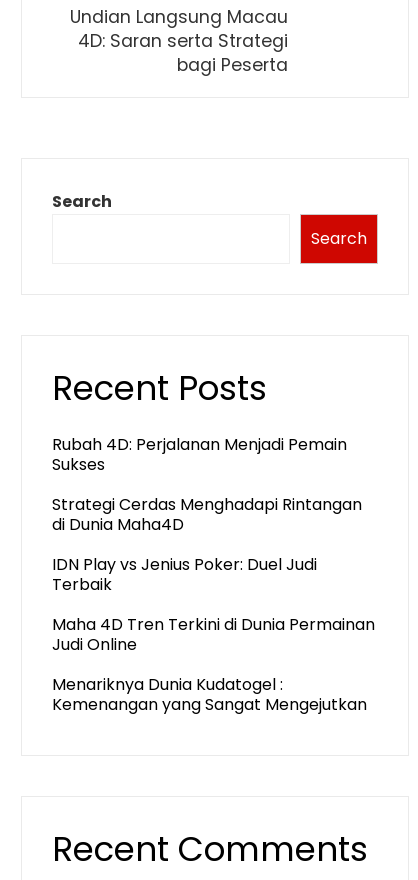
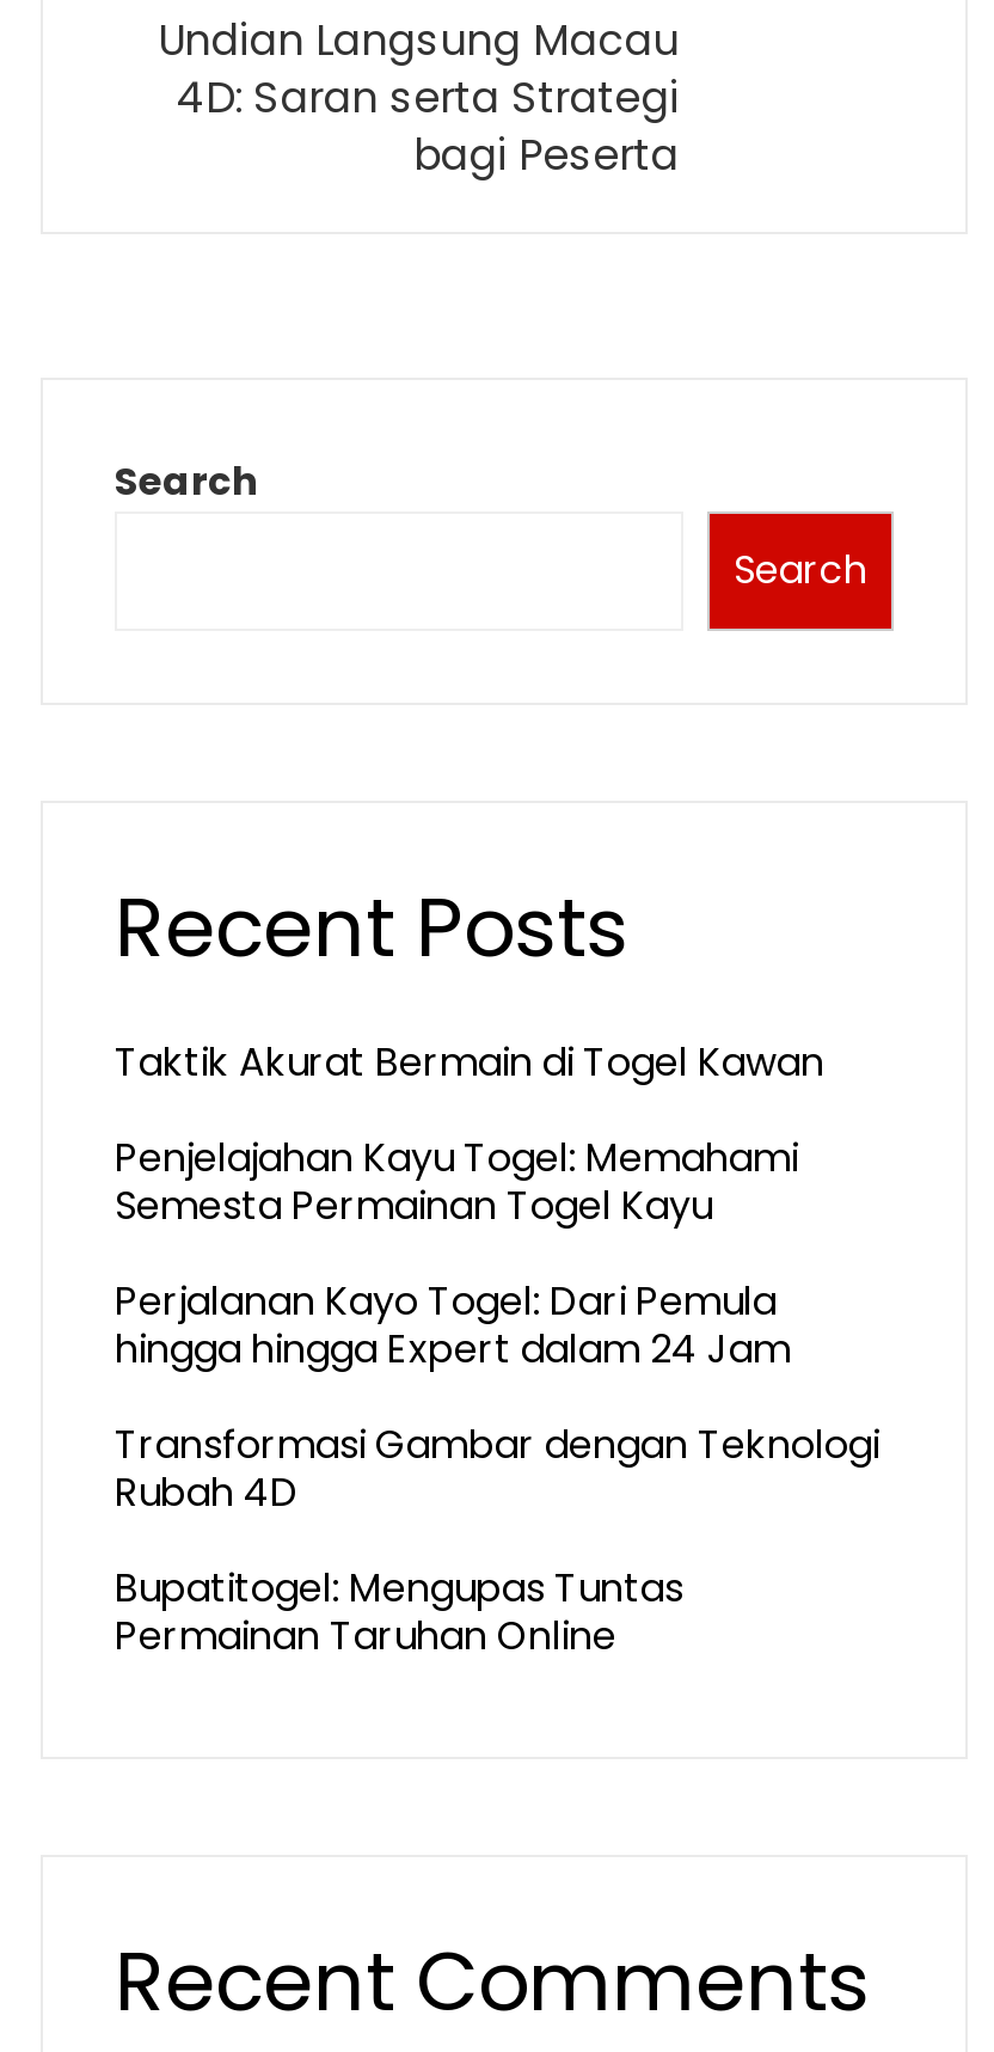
[52,433,347,476] Rubah 4D: Perjalanan Menjadi Pemain | Sukses -> [115,1035,824,1090] Taktik Akurat Bermain di Togel Kawan
[52,493,362,536] Strategi Cerdas Menghadapi Rintangan | di Dunia Maha4D -> [115,1131,798,1233] Penjelajahan Kayu Togel: Memahami | Semesta Permainan Togel Kayu
[52,553,317,596] IDN Play vs Jenius Poker: Duel Judi | Terbaik -> [115,1274,791,1377] Perjalanan Kayo Togel: Dari Pemula | hingga hingga Expert dalam 24 Jam
[52,613,375,656] Maha 4D Tren Terkini di Dunia Permainan | Judi Online -> [115,1417,879,1520] Transformasi Gambar dengan Teknologi | Rubah 4D
[52,673,367,716] Menariknya Dunia Kudatogel : | Kemenangan yang Sangat Mengejutkan -> [115,1561,683,1664] Bupatitogel: Mengupas Tuntas | Permainan Taruhan Online

